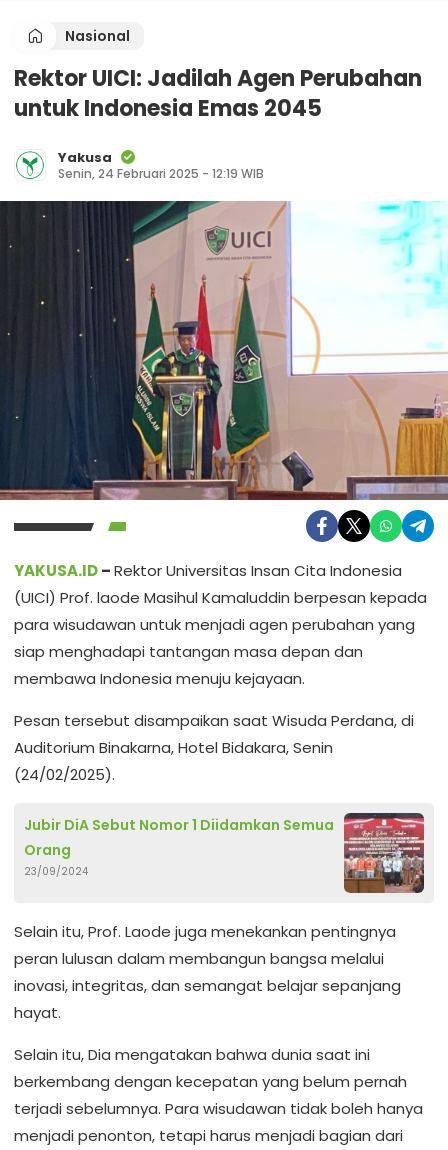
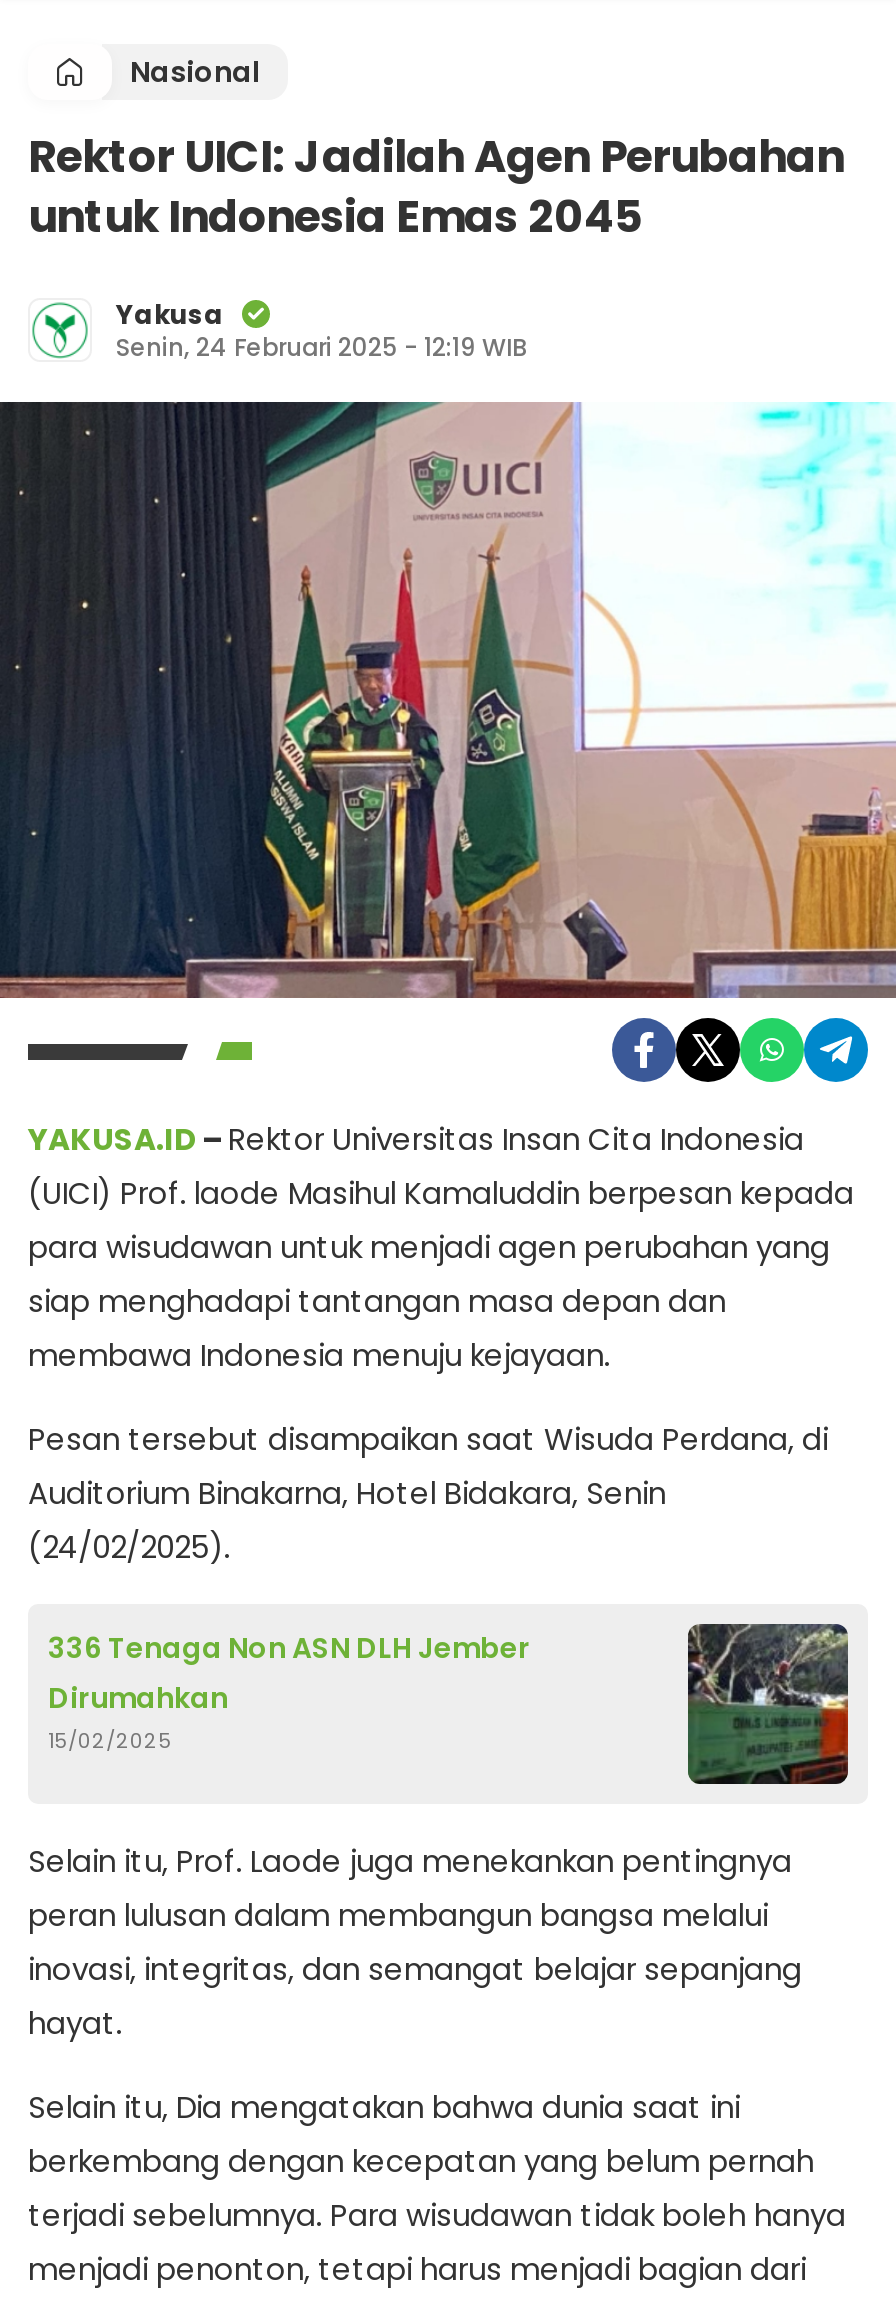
[24,815,334,879] Jubir DiA Sebut Nomor 1 Diidamkan Semua | Orang | 23/09/2024 -> [48,1629,530,1757] 336 Tenaga Non ASN DLH Jember | Dirumahkan | 15/02/2025
[343,814,425,894] [image] -> [686,1624,850,1786] [image]

